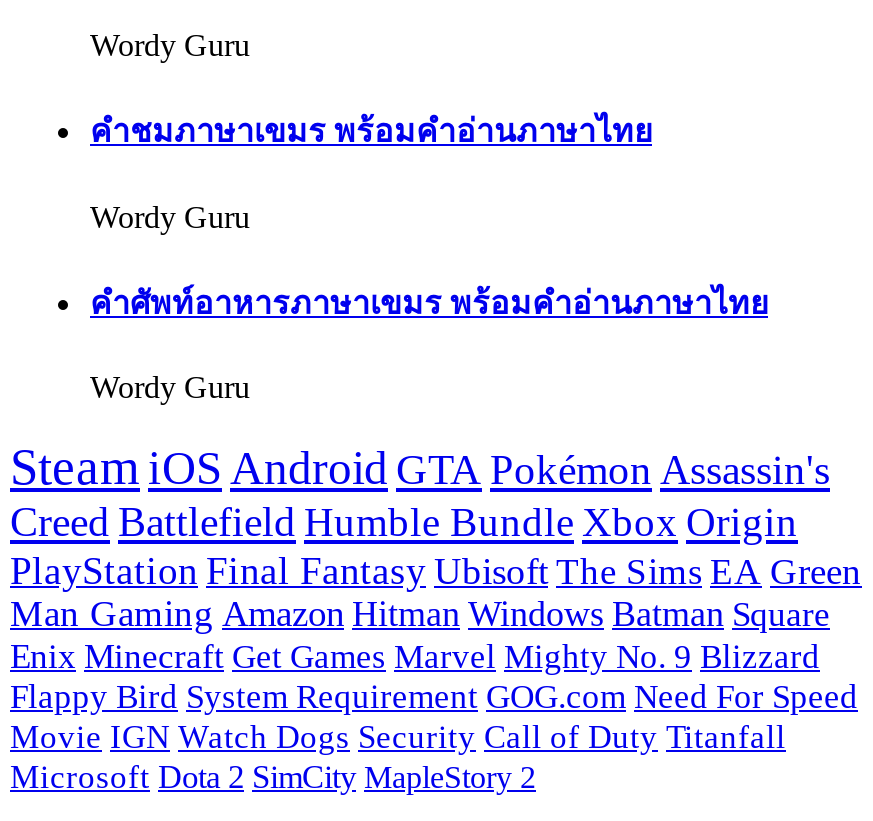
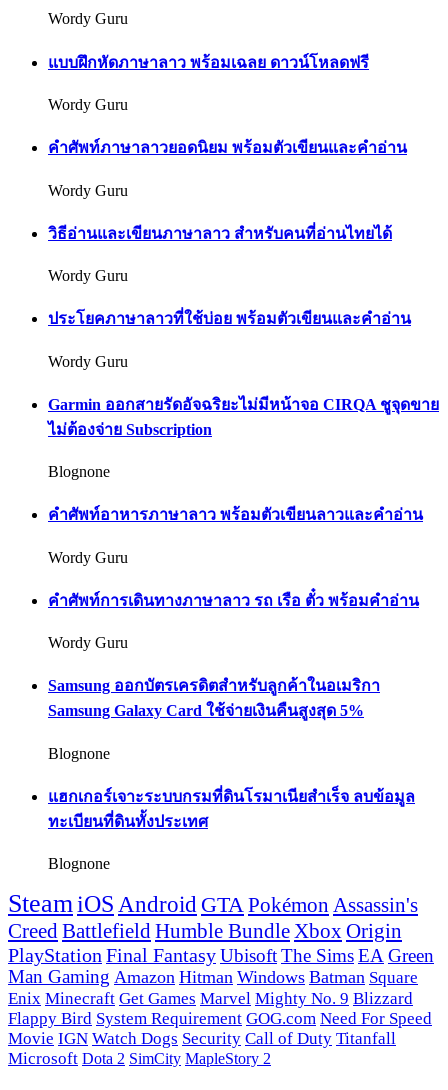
[90,114,652,148] คำชมภาษาเขมร พร้อมคำอ่านภาษาไทย -> [48,54,369,71] แบบฝึกหัดภาษาลาว พร้อมเฉลย ดาวน์โหลดฟรี
[90,285,768,319] คำศัพท์อาหารภาษาเขมร พร้อมคำอ่านภาษาไทย -> [48,139,407,156] คำศัพท์ภาษาลาวยอดนิยม พร้อมตัวเขียนและคำอ่าน
none -> [48,225,439,872] วิธีอ่านและเขียนภาษาลาว สำหรับคนที่อ่านไทยได้ | Wordy Guru | ประโยคภาษาลาวที่ใช้บ่อย พร้อมตัวเขียนและคำอ่าน | Wordy Guru | Garmin ออกสายรัดอัจฉริยะไม่มีหน้าจอ CIRQA ชูจุดขาย | ไม่ต้องจ่าย Subscription | Blognone | คำศัพท์อาหารภาษาลาว พร้อมตัวเขียนลาวและคำอ่าน | Wordy Guru | คำศัพท์การเดินทางภาษาลาว รถ เรือ ตั๋ว พร้อมคำอ่าน | Wordy Guru | Samsung ออกบัตรเครดิตสำหรับลูกค้าในอเมริกา | Samsung Galaxy Card ใช้จ่ายเงินคืนสูงสุด 5% | Blognone | แฮกเกอร์เจาะระบบกรมที่ดินโรมาเนียสำเร็จ ลบข้อมูล | ทะเบียนที่ดินทั้งประเทศ | Blognone

